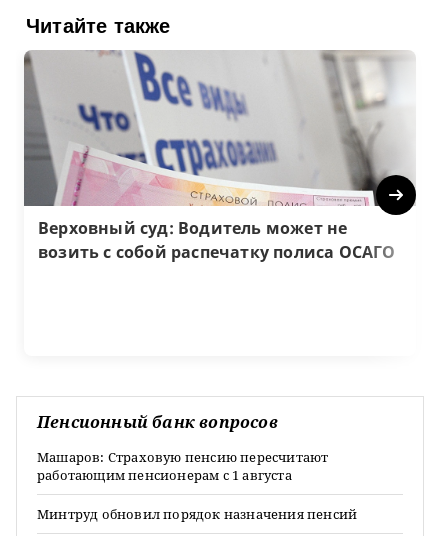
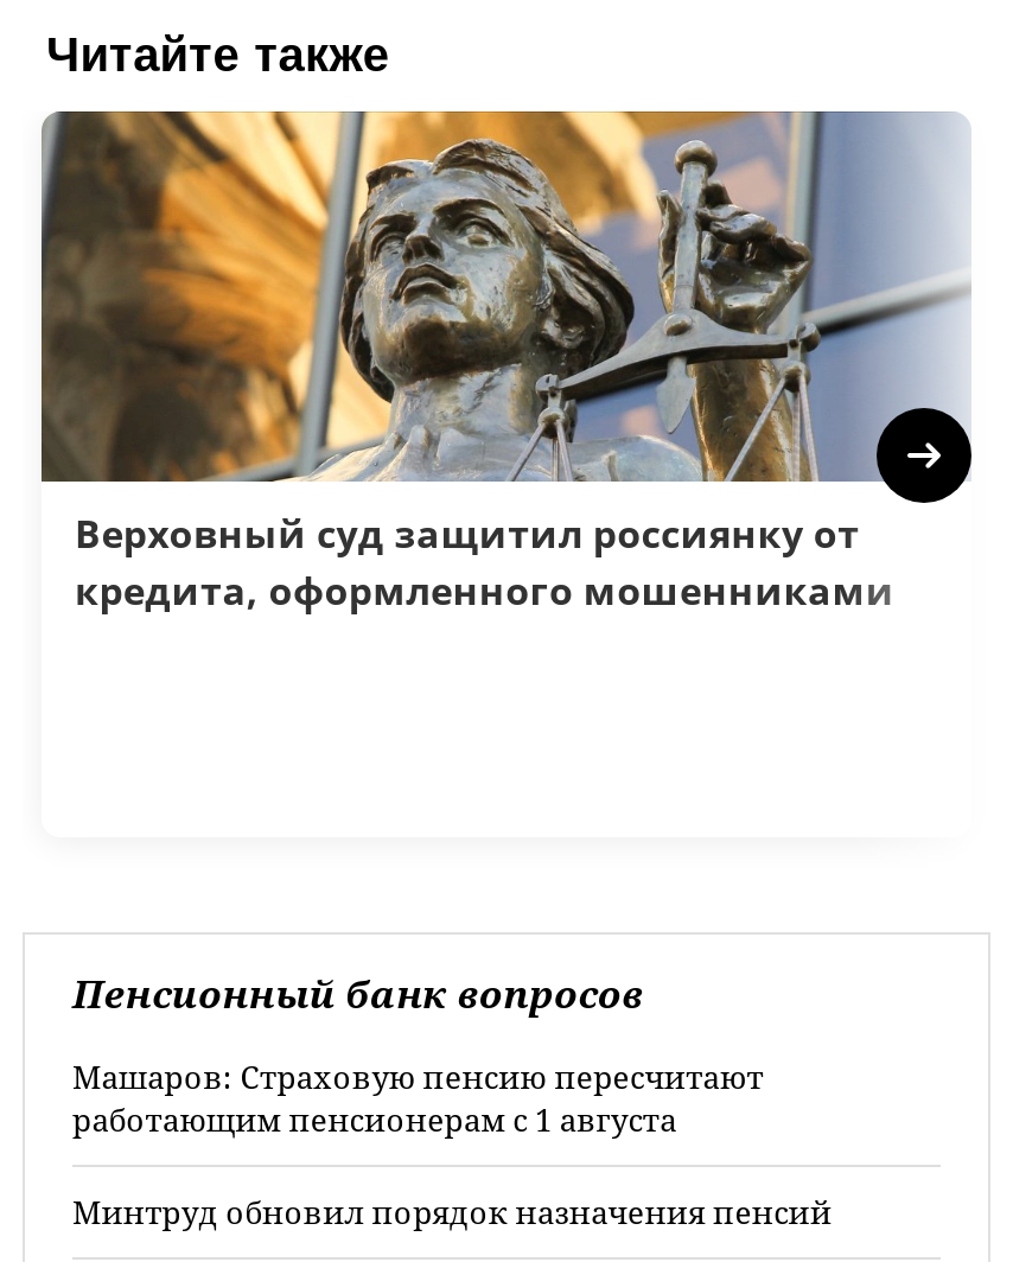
[24,49,414,263] [image] | Верховный суд: Водитель может не | возить с собой распечатку полиса ОСАГО -> [42,109,969,617] [image] | Верховный суд защитил россиянку от | кредита, оформленного мошенниками

